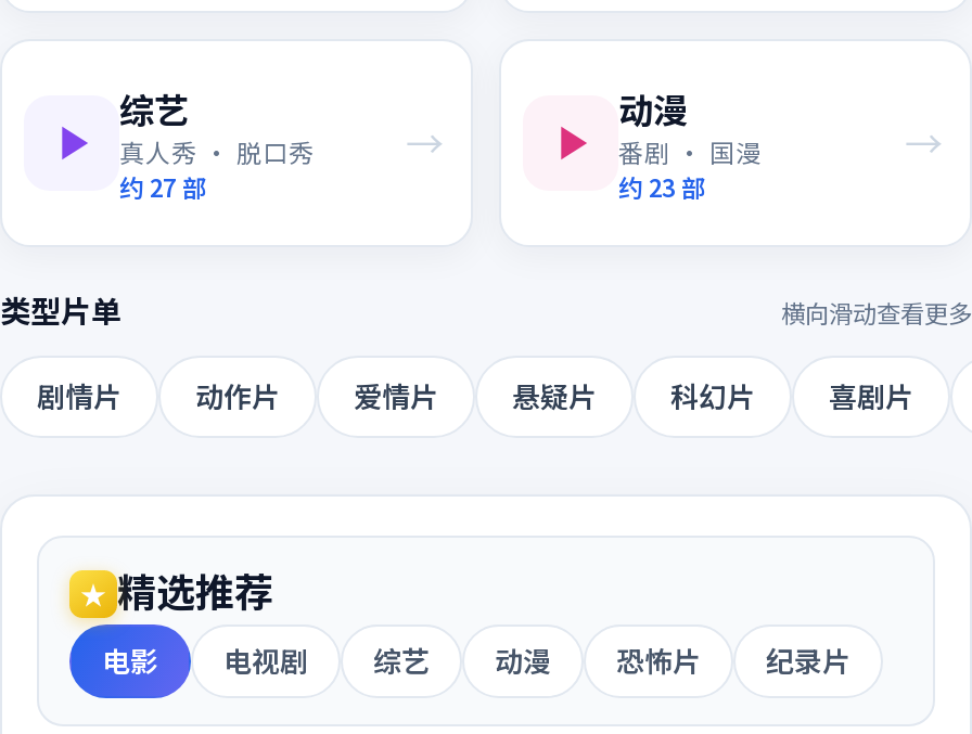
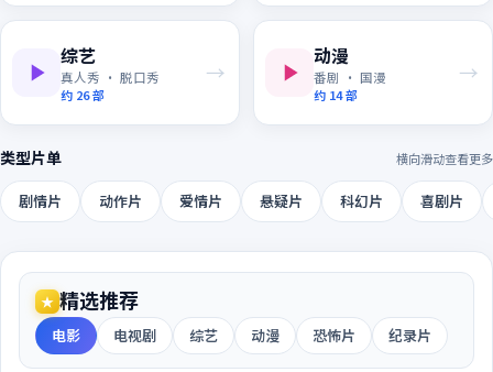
[119,168,206,203] 约27部 -> [61,85,105,103] 约26部
[618,168,705,203] 约23部 -> [314,85,358,103] 约14部

